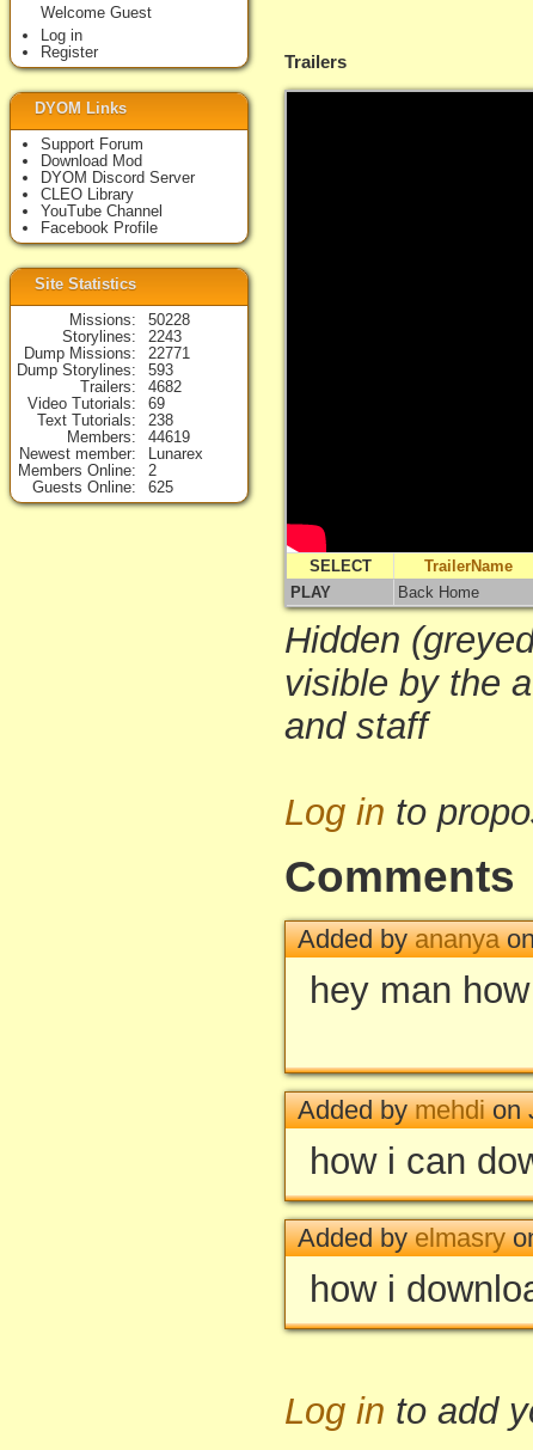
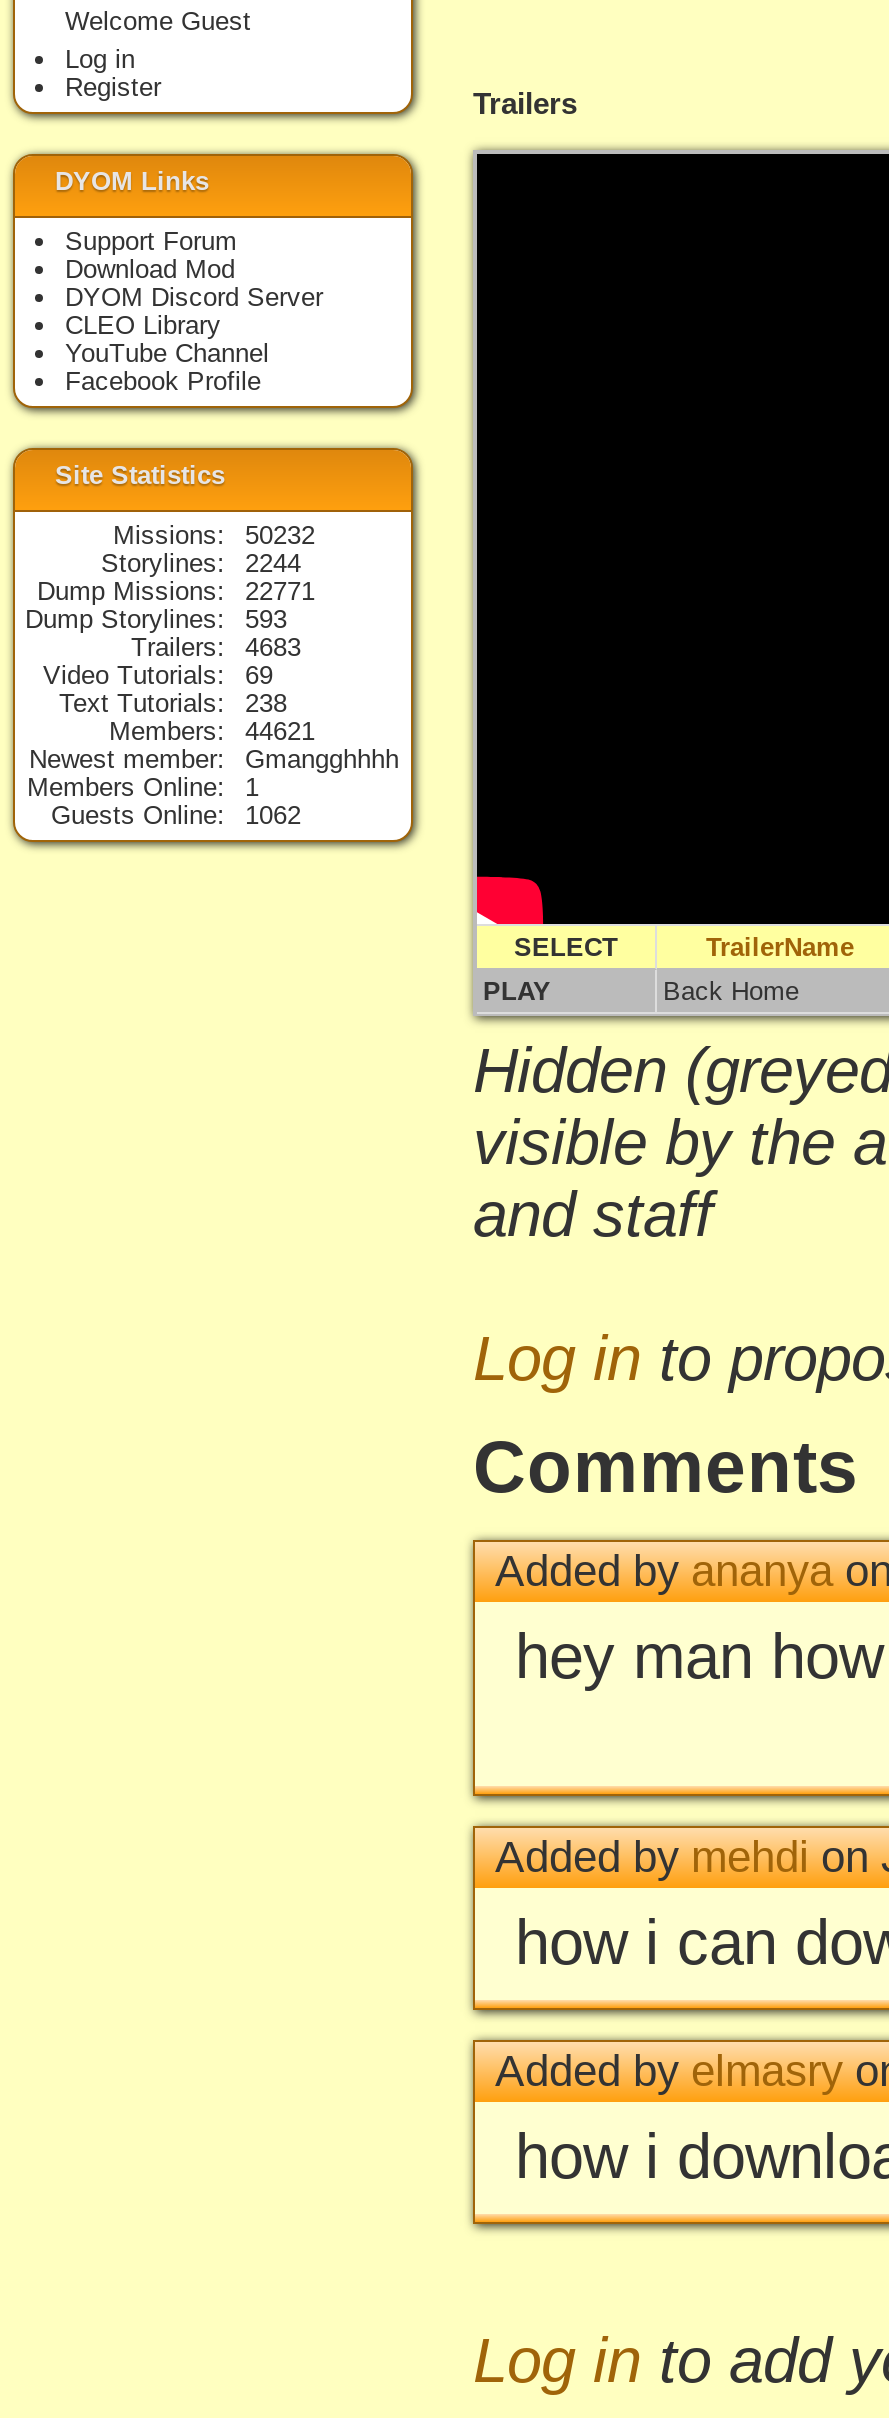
[69,311,190,329] Missions 50228 -> [113,520,315,550] Missions 50232
[62,328,182,345] Storylines 2243 -> [101,548,301,578] Storylines 2244
[80,378,182,396] Trailers 4682 -> [131,632,301,662] Trailers 4683
[67,428,190,446] Members 44619 -> [109,716,315,746] Members 44621
[148,445,203,463] Lunarex -> [245,744,399,774] Gmangghhhh
[18,461,157,479] Members Online 2 -> [27,772,259,802] Members Online 1
[32,478,173,496] Guests Online 625 -> [51,800,301,830] Guests Online 1062

